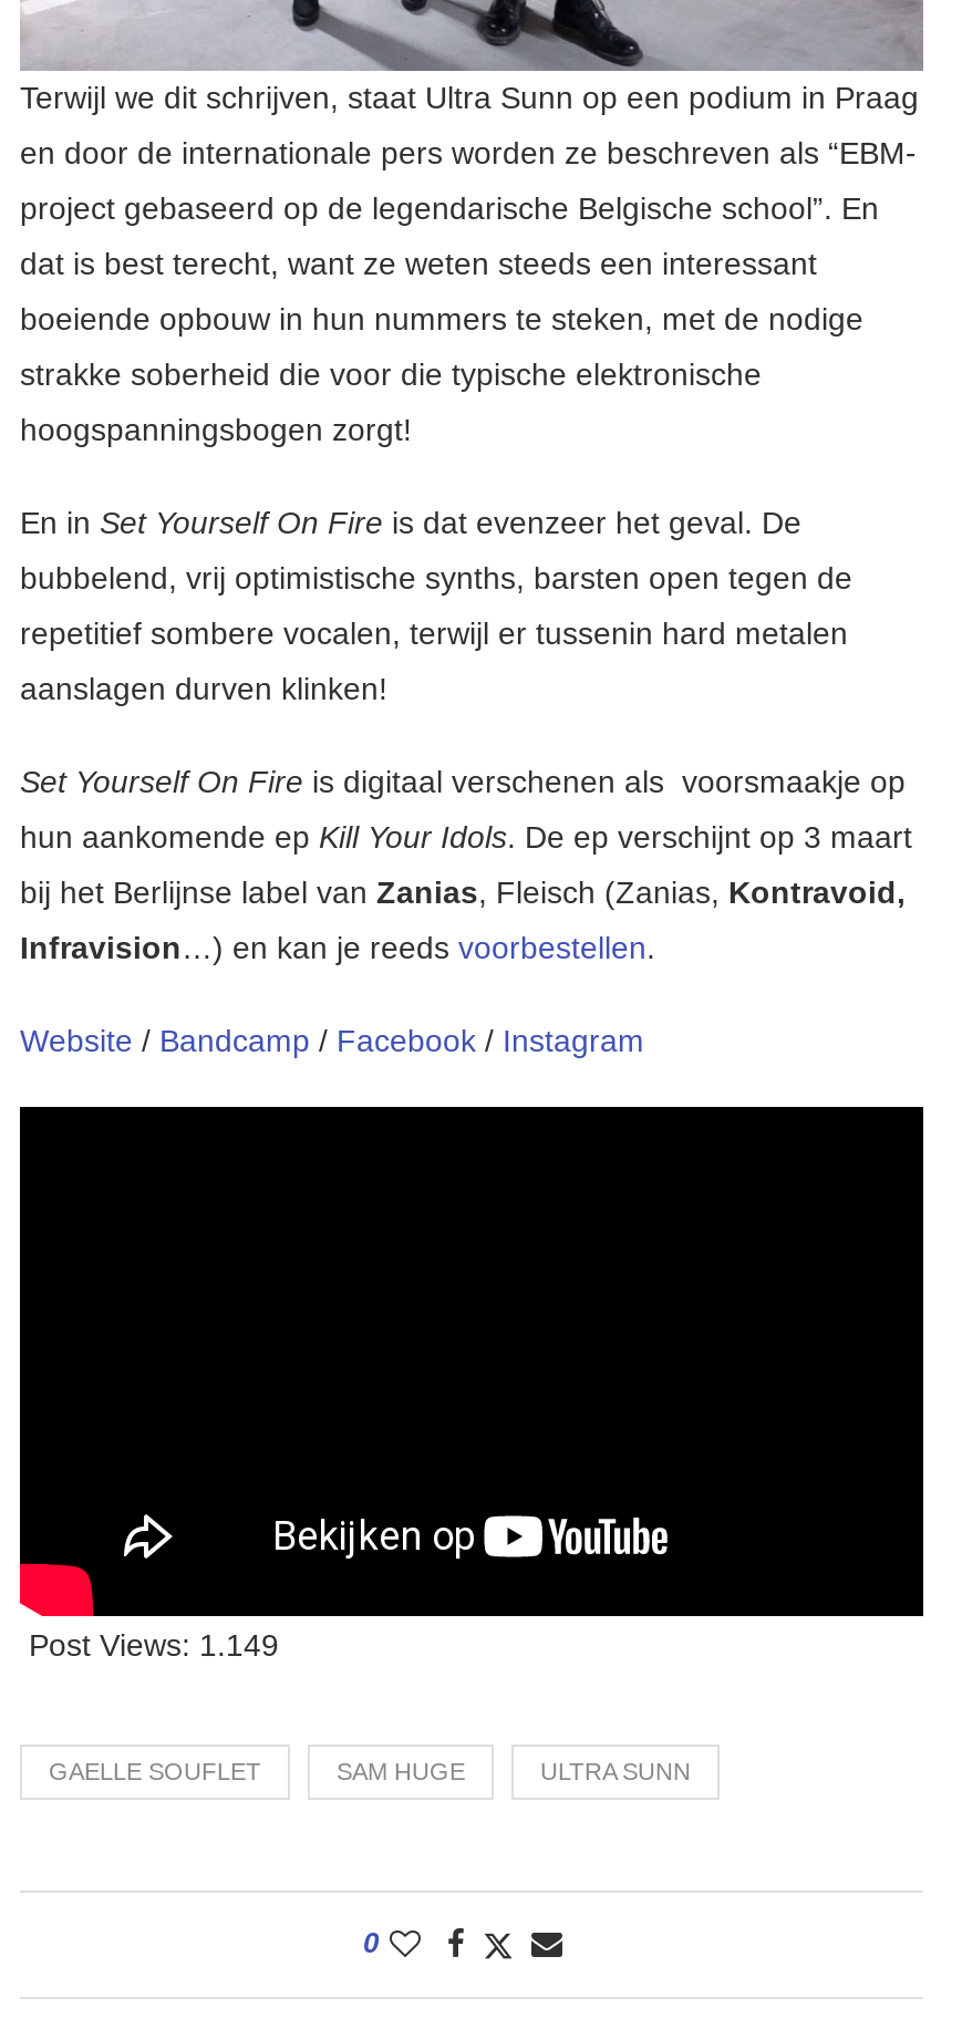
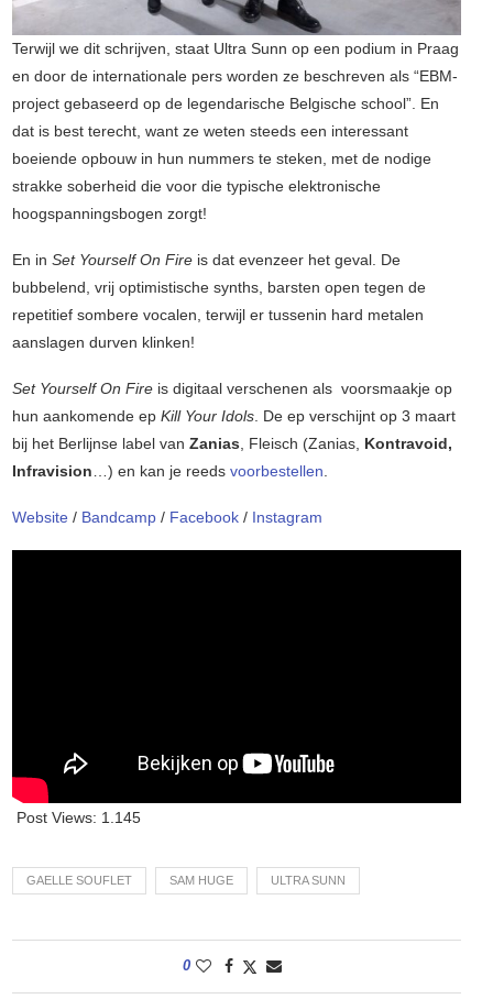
[29,1628,279,1663] Post Views: 1.149 -> [17,809,141,827] Post Views: 1.145

